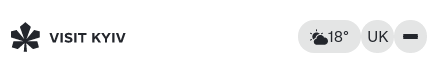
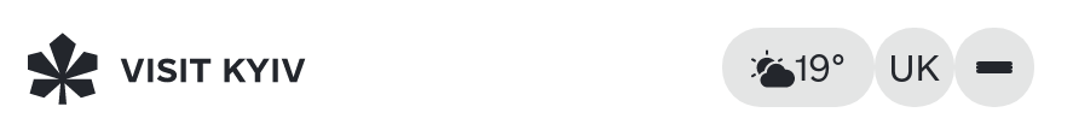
[328,28,388,45] 18° UK -> [795,47,941,88] 19° UK

